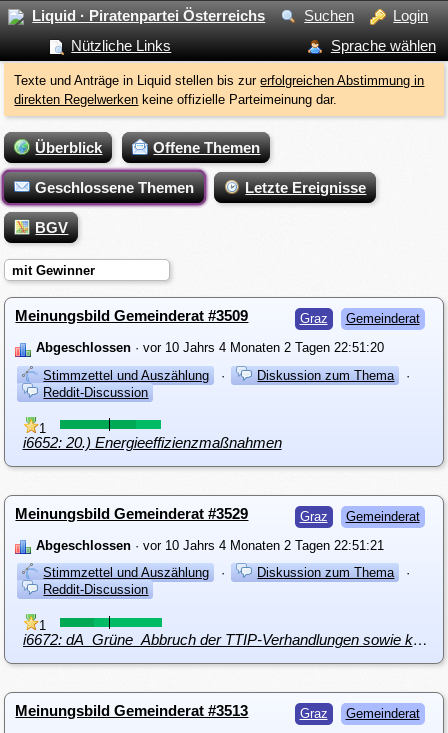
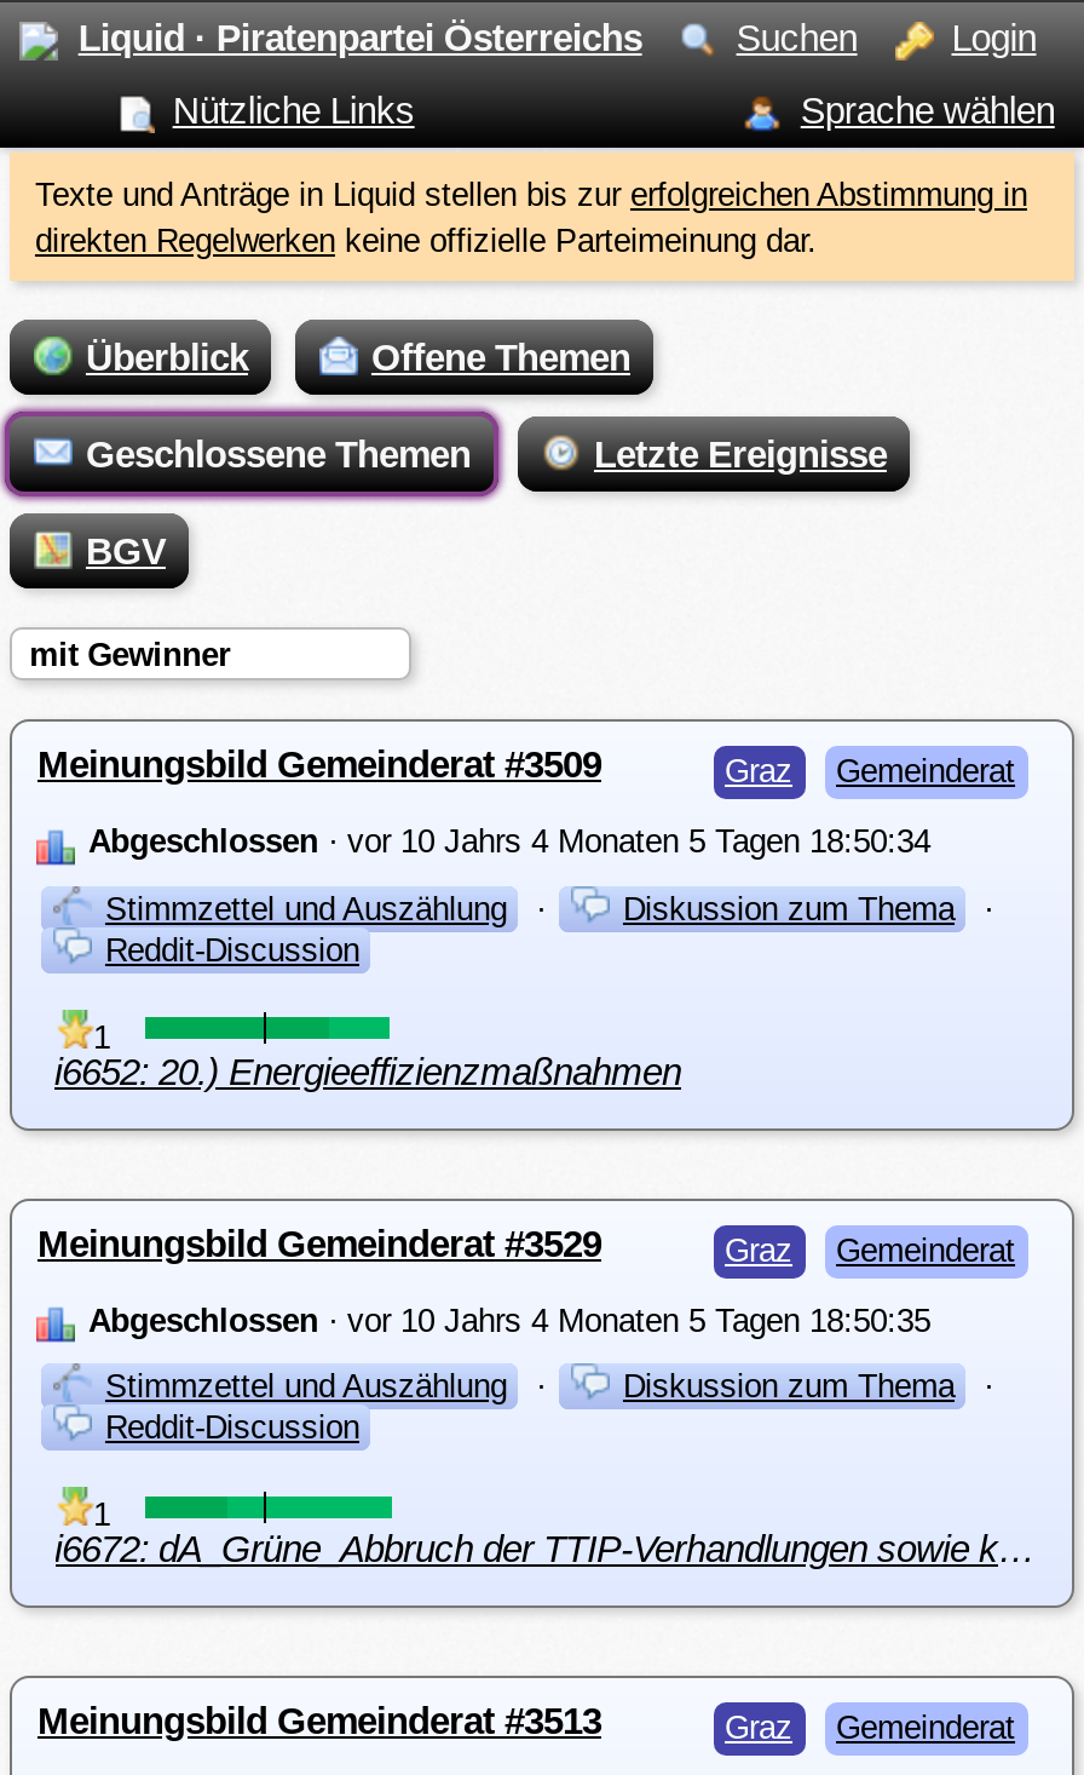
[36,340,384,355] Abgeschlossen · vor 10 Jahrs 4 Monaten 2 Tagen 22:51:20 -> [88,823,930,860] Abgeschlossen · vor 10 Jahrs 4 Monaten 5 Tagen 18:50:34
[36,538,384,553] Abgeschlossen · vor 10 Jahrs 4 Monaten 2 Tagen 22:51:21 -> [88,1302,930,1339] Abgeschlossen · vor 10 Jahrs 4 Monaten 5 Tagen 18:50:35

